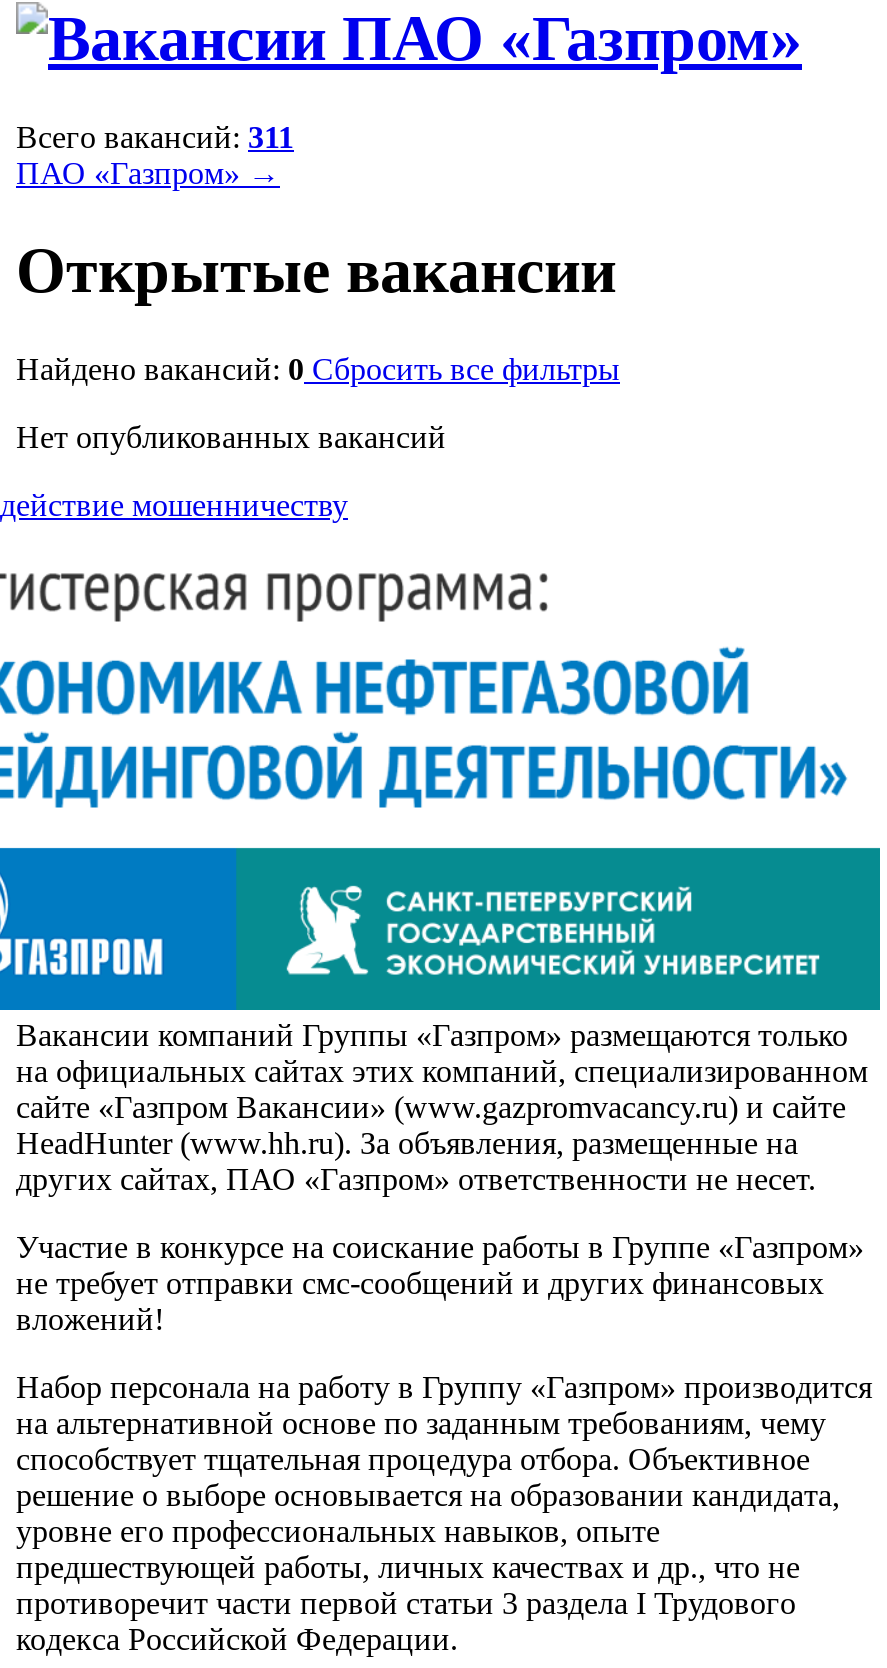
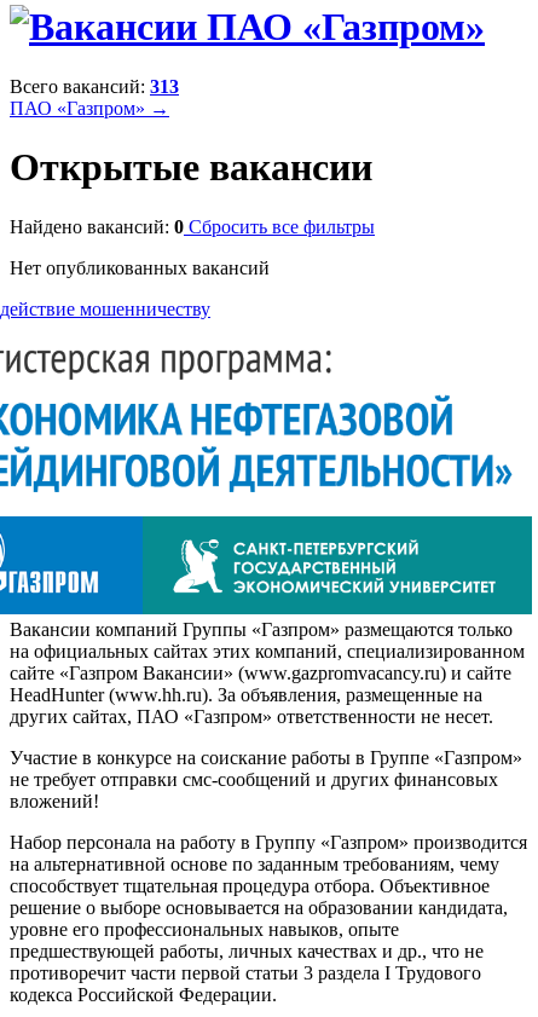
[16,120,294,154] Всего вакансий: 311 -> [10,76,179,97] Всего вакансий: 313

